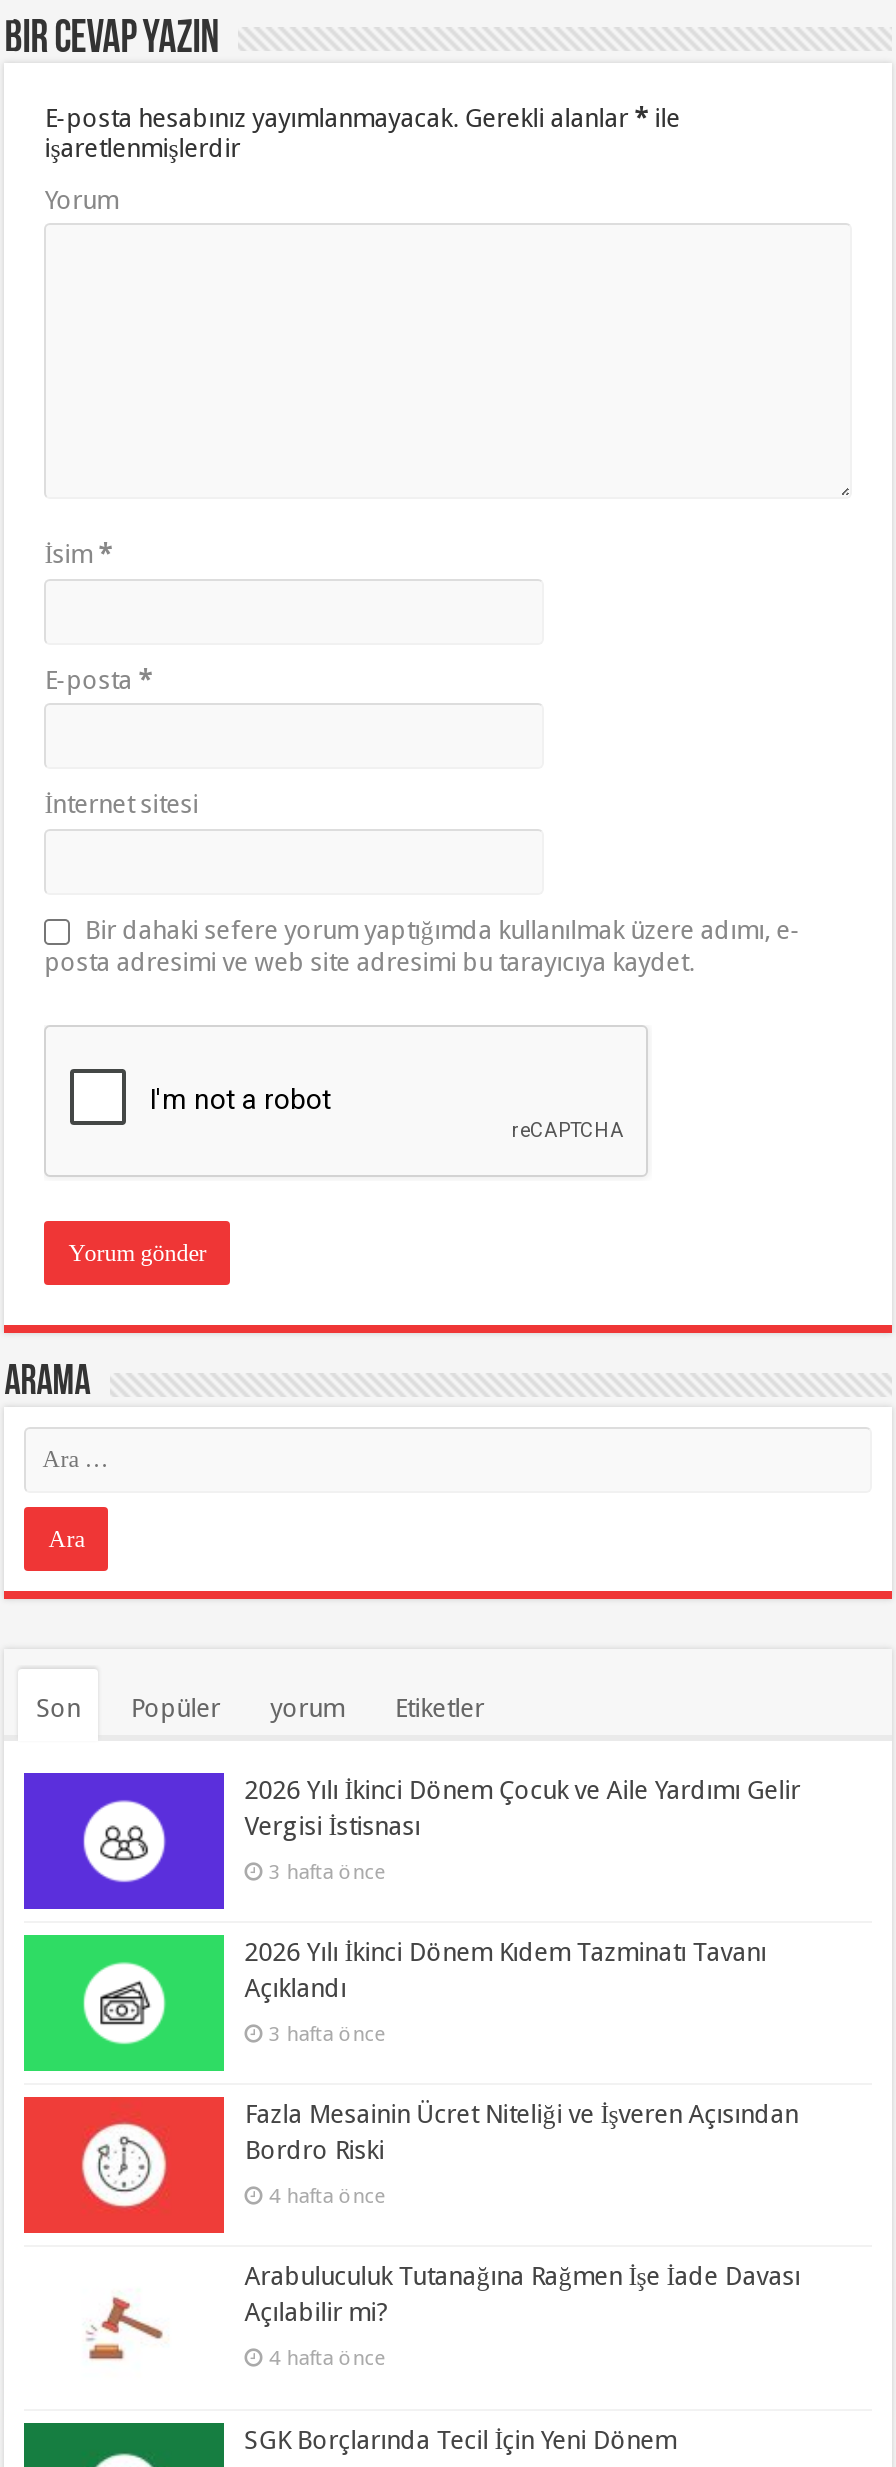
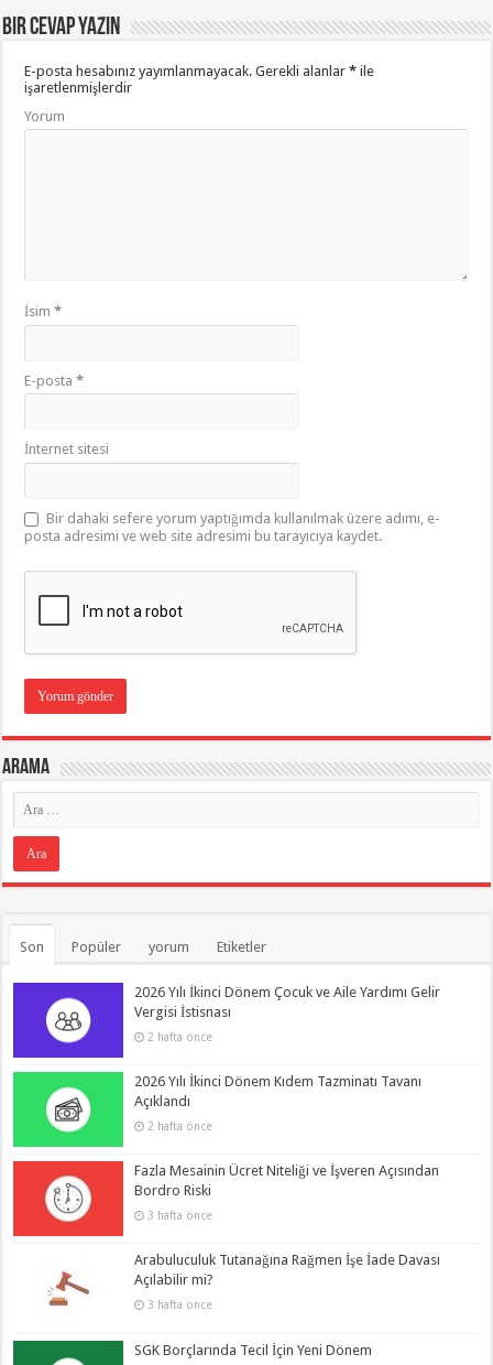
[268,1859,386,1883] 3 hafta önce -> [148,1030,213,1043] 2 hafta önce
[268,2021,386,2045] 3 hafta önce -> [148,1119,213,1133] 2 hafta önce
[268,2183,386,2207] 4 hafta önce -> [148,1209,213,1222] 3 hafta önce
[268,2346,386,2370] 4 hafta önce -> [148,1298,213,1311] 3 hafta önce

